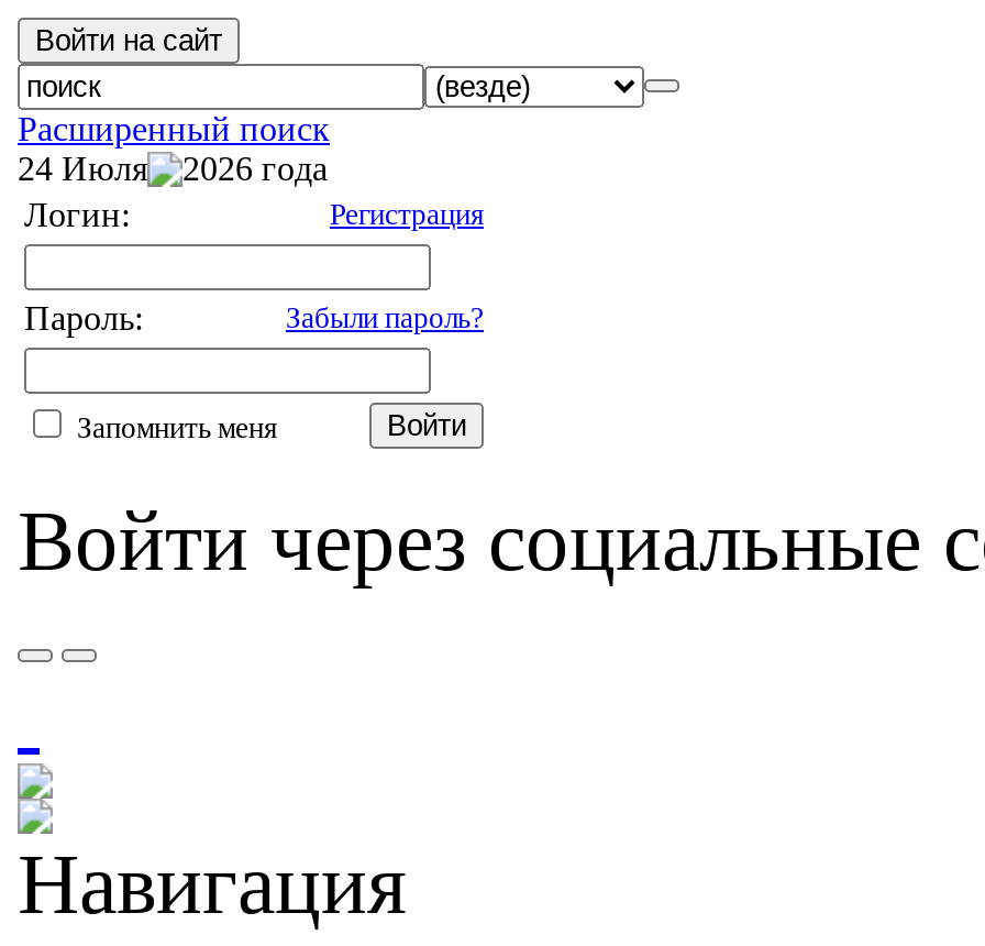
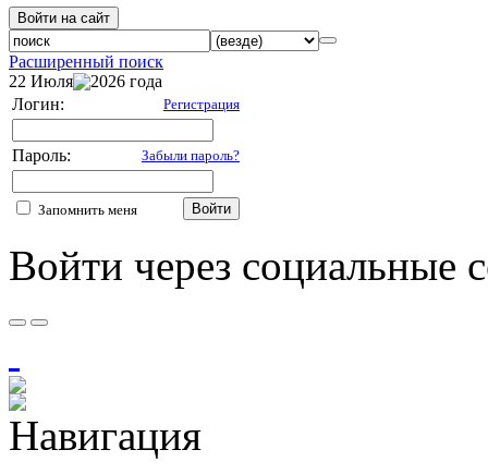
[18,150,328,187] 24 Июля 2026 года -> [9,72,162,90] 22 Июля 2026 года

